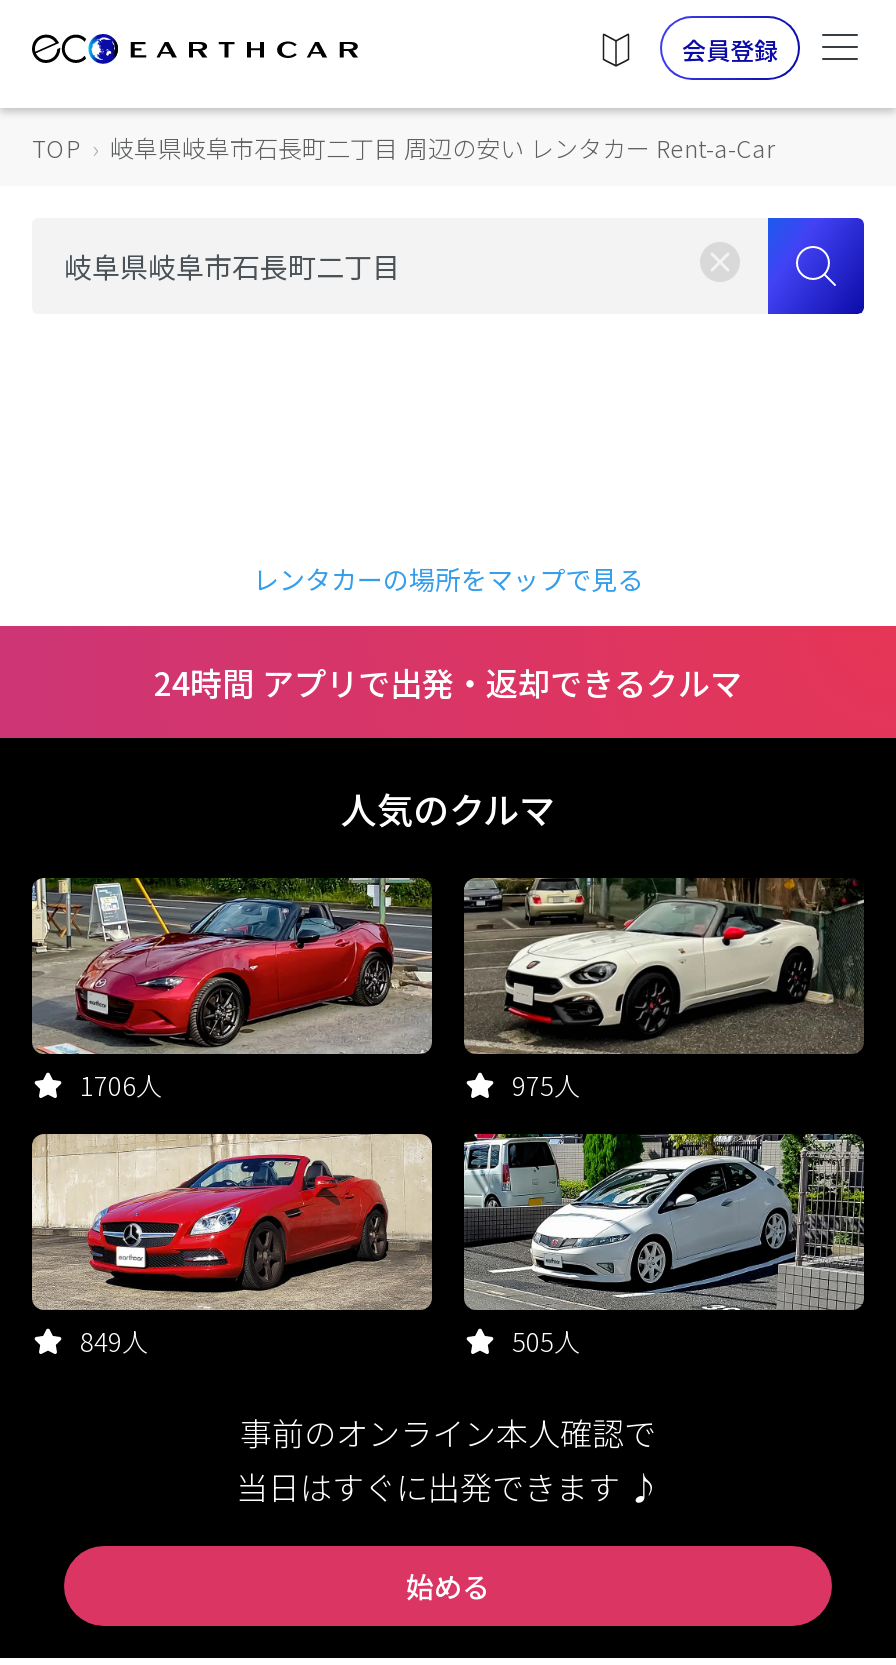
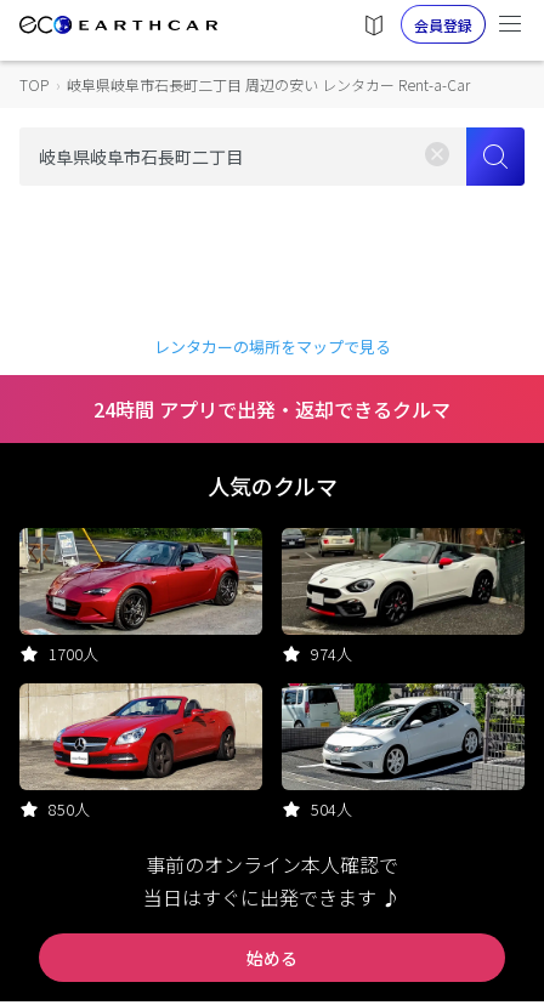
[80,1066,162,1104] 1706人 -> [49,642,98,665] 1700人
[512,1066,580,1104] 975人 -> [311,642,352,665] 974人
[80,1322,148,1360] 849人 -> [49,797,90,821] 850人
[512,1322,580,1360] 505人 -> [311,797,352,821] 504人

